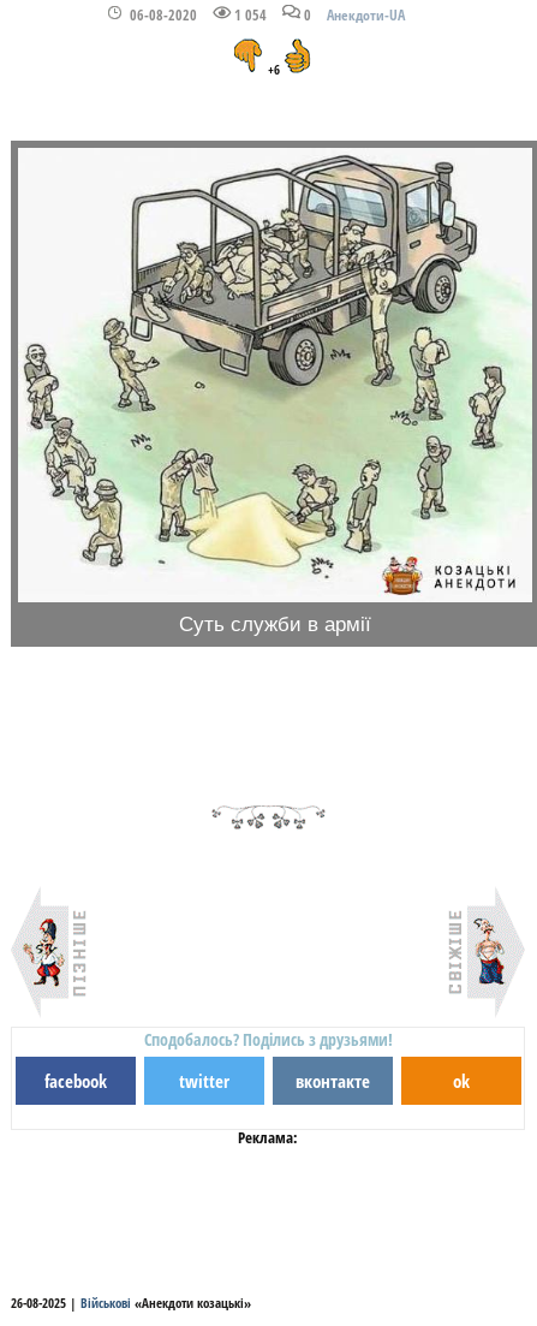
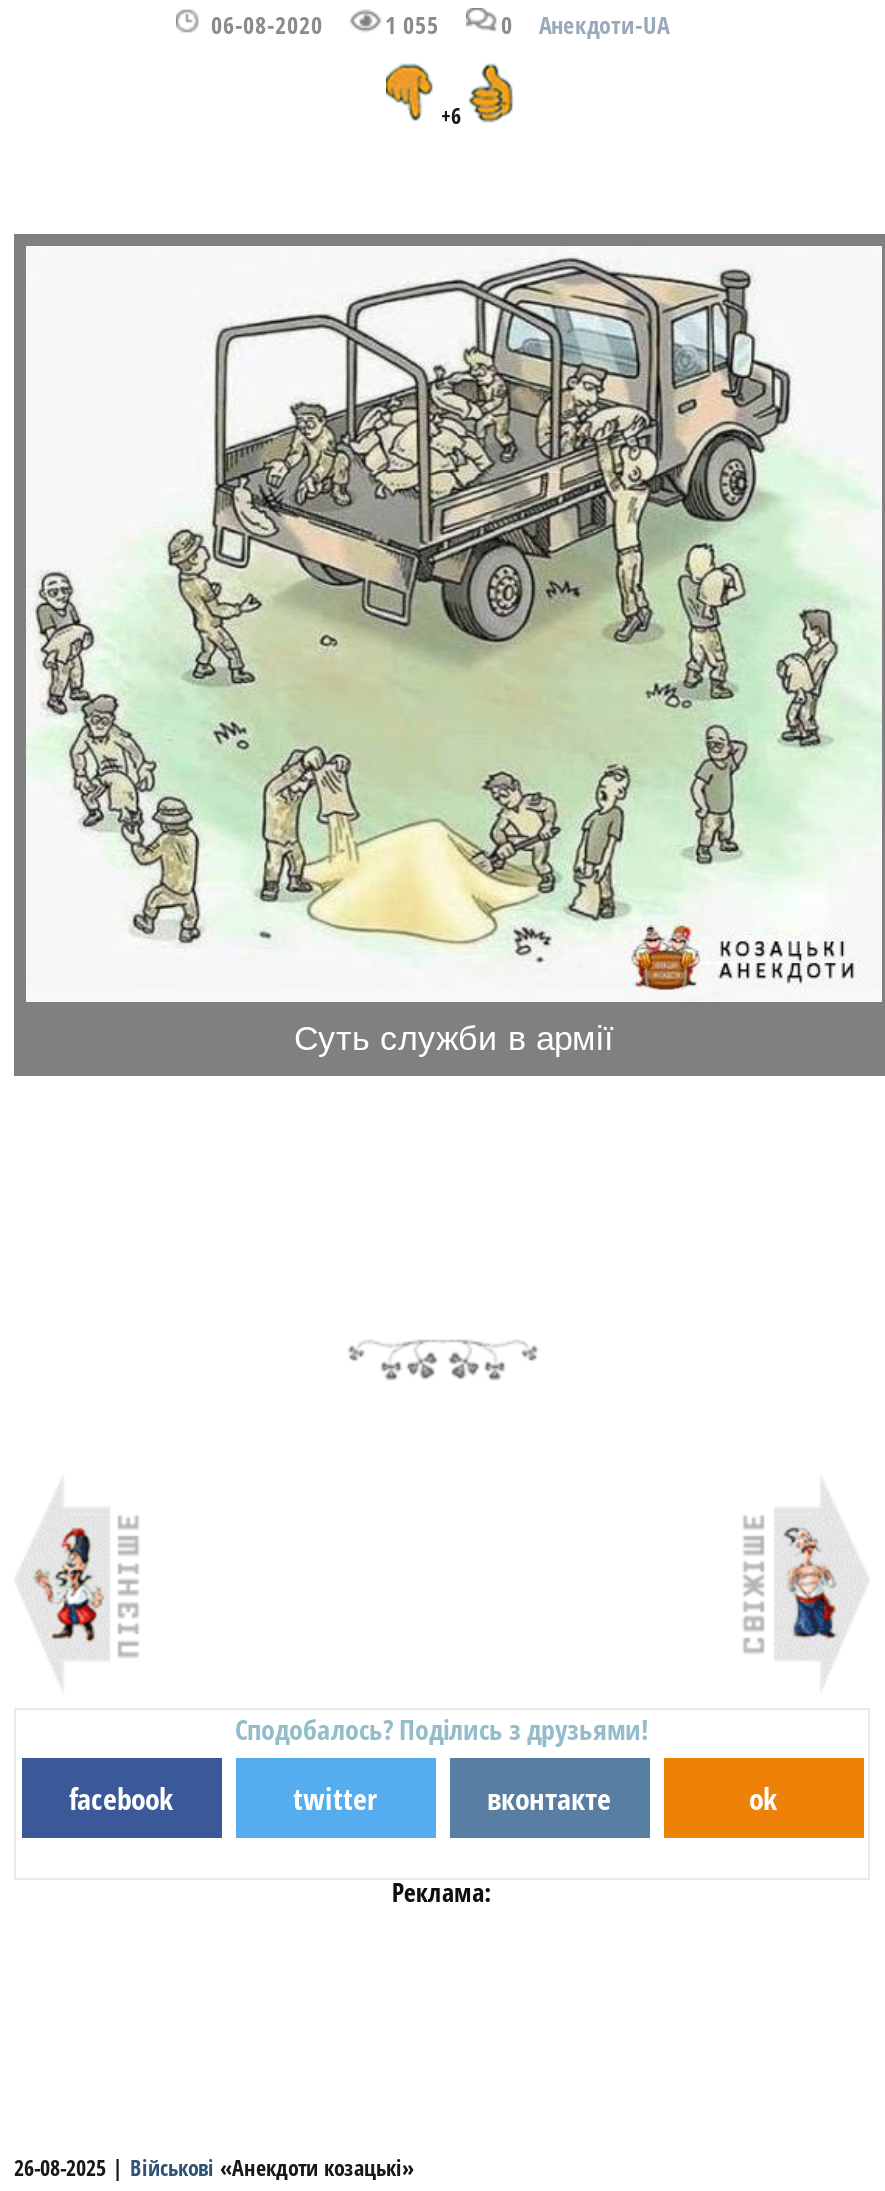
[234,5,266,25] 1 054 -> [385,8,439,42] 1 055

